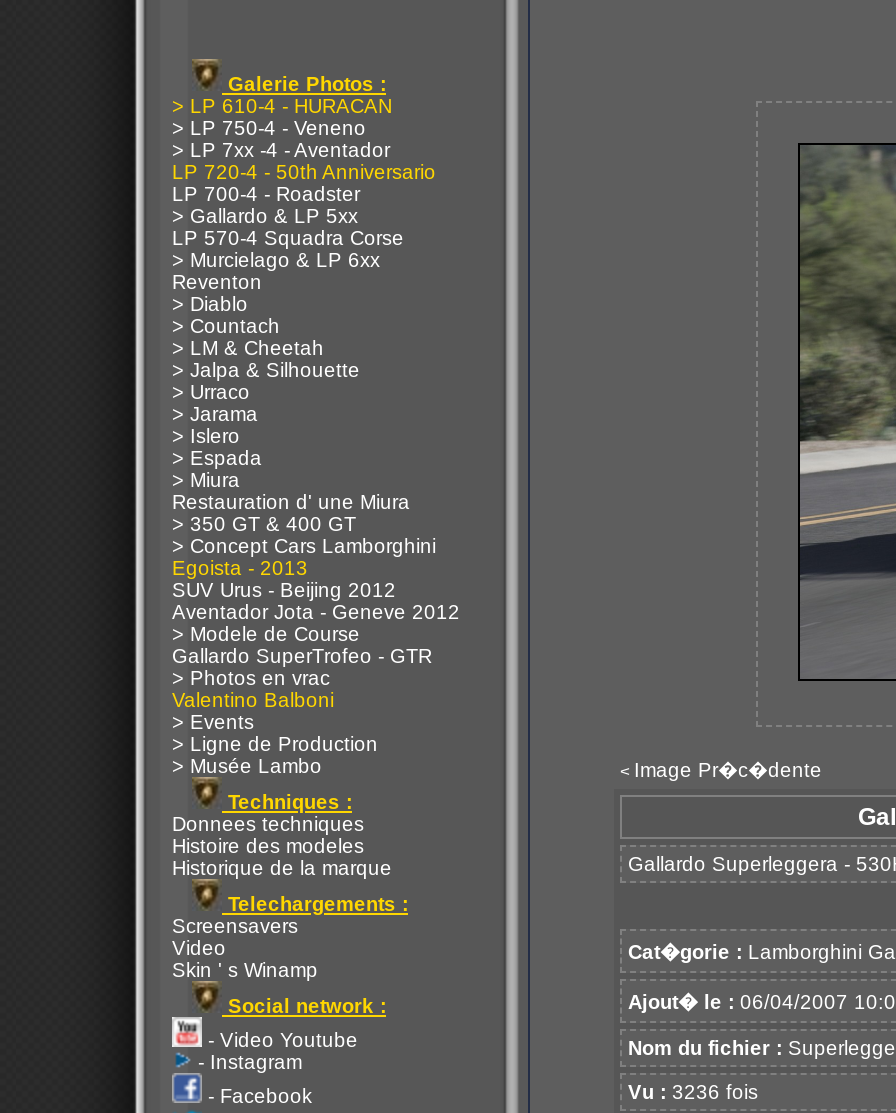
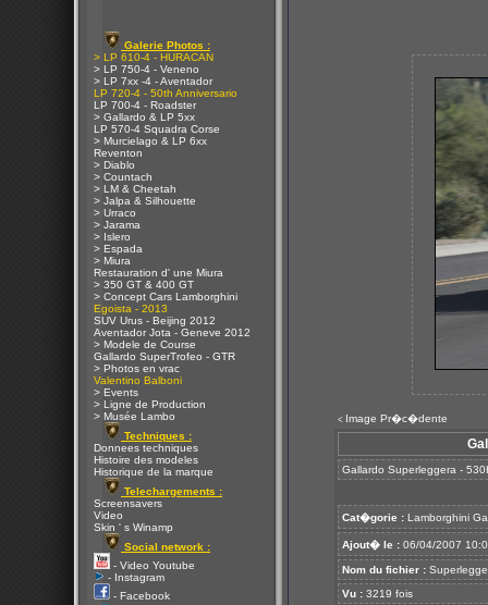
[628,1081,758,1103] Vu : 3236 fois -> [342,588,413,600] Vu : 3219 fois

